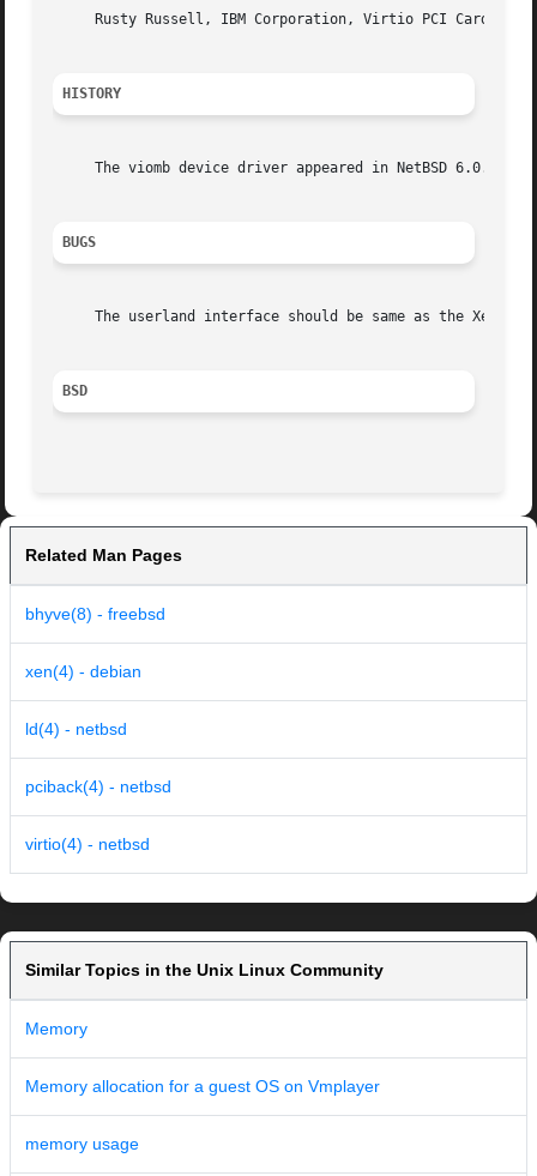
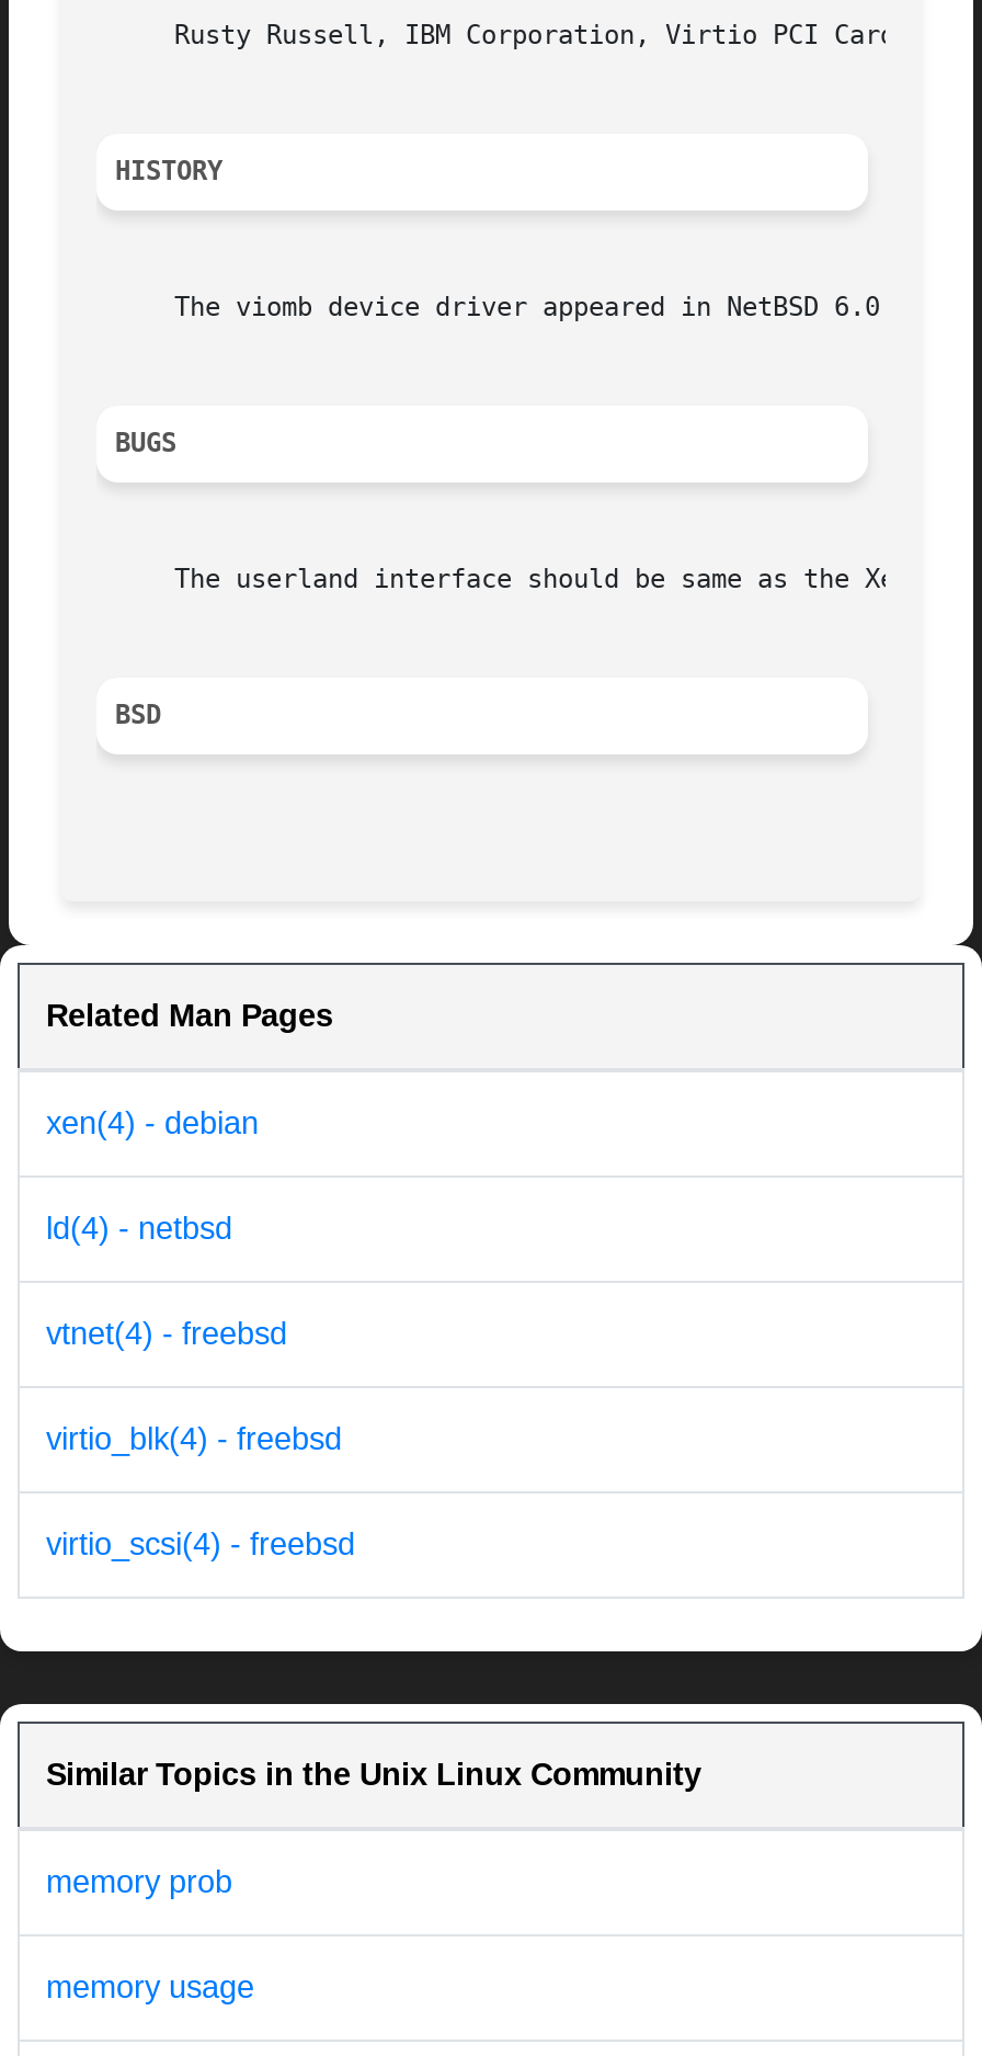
[25,605,165,624] bhyve(8) - freebsd -> none
[25,777,171,854] pciback(4) - netbsd | virtio(4) - netbsd -> [46,1316,355,1562] vtnet(4) - freebsd | virtio_blk(4) - freebsd | virtio_scsi(4) - freebsd
[25,1019,380,1096] Memory | Memory allocation for a guest OS on Vmplayer -> [46,1865,232,1900] memory prob

